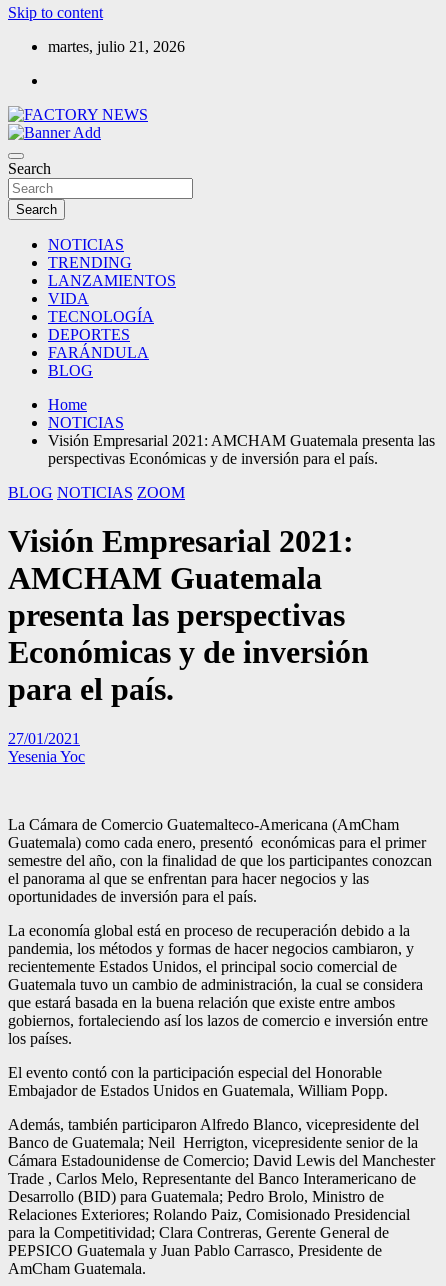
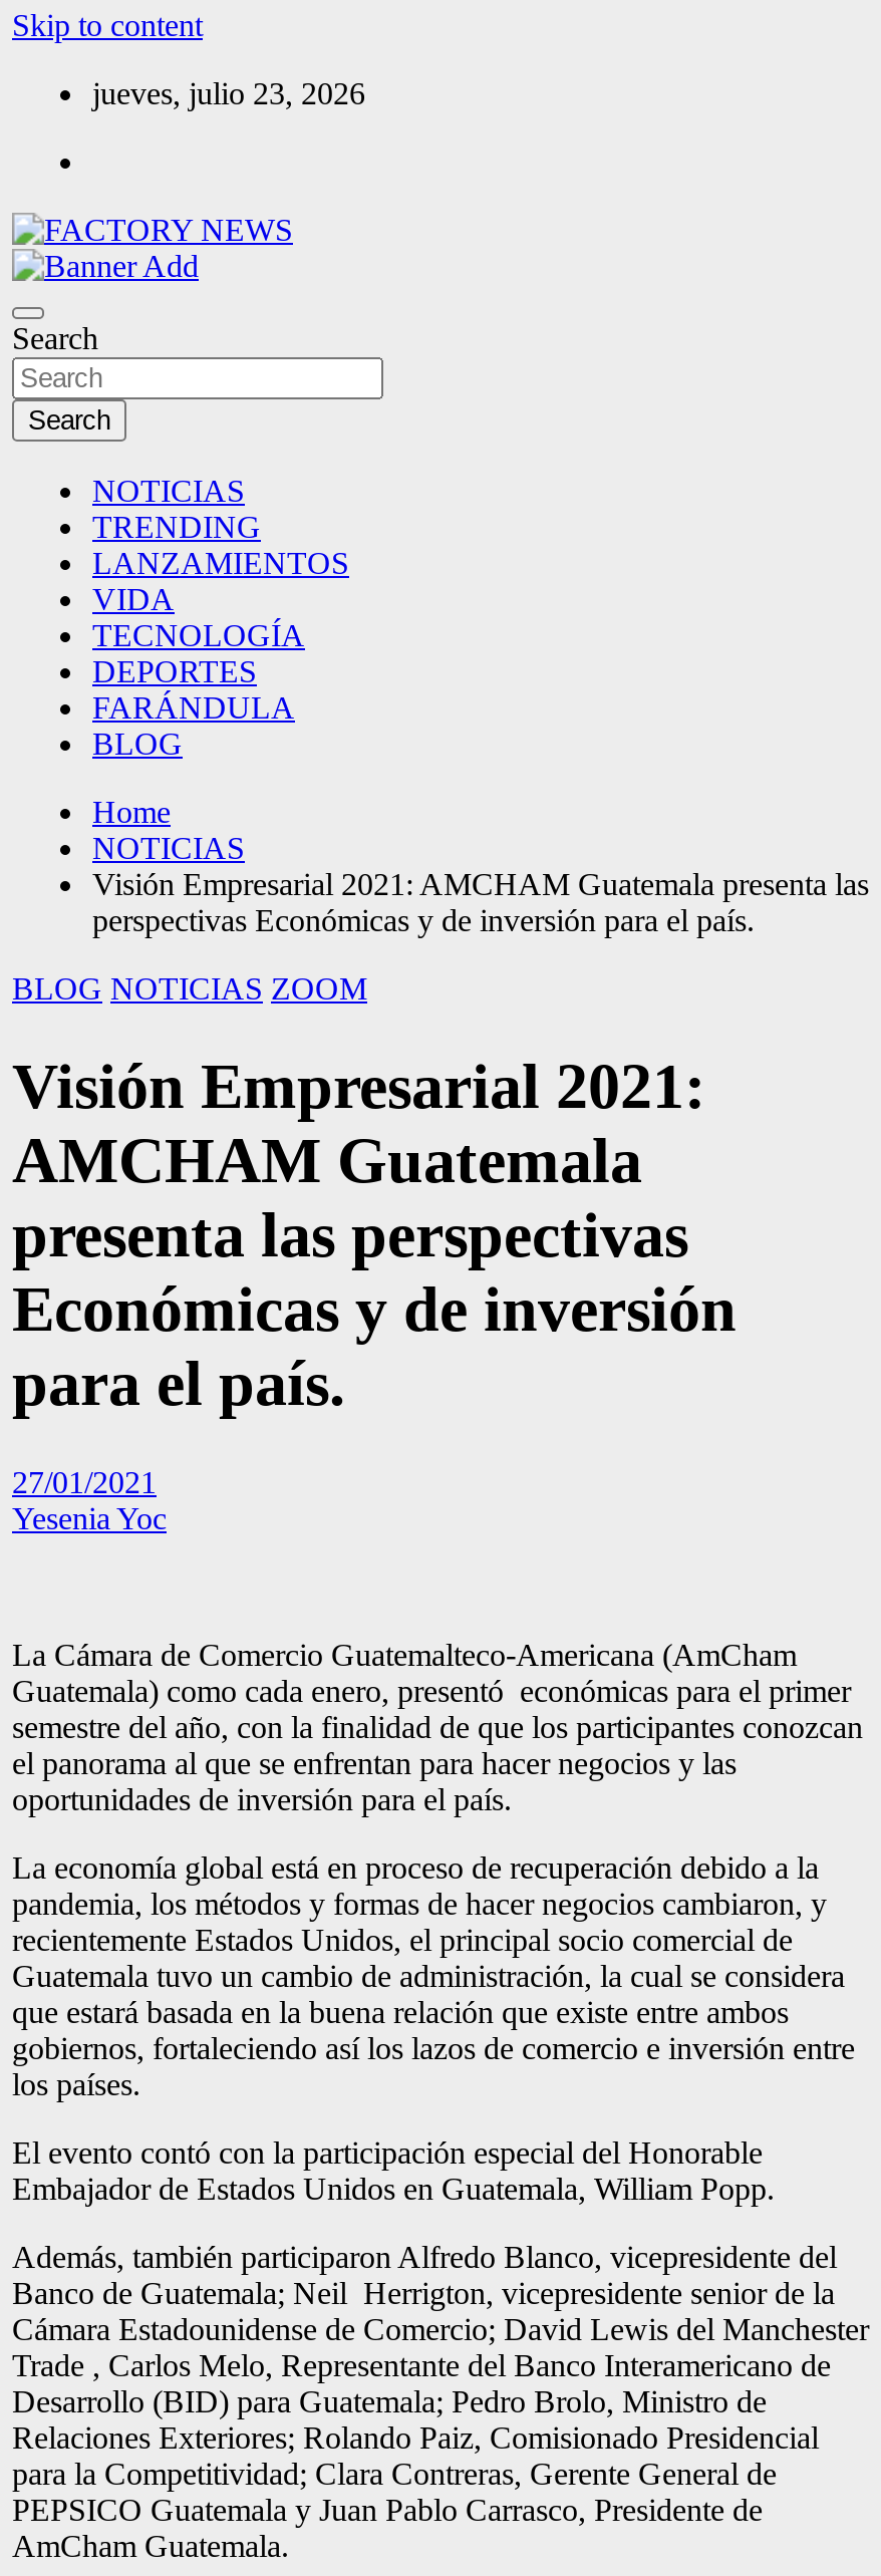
[48,38,185,55] martes, julio 21, 2026 -> [92,76,365,110] jueves, julio 23, 2026

